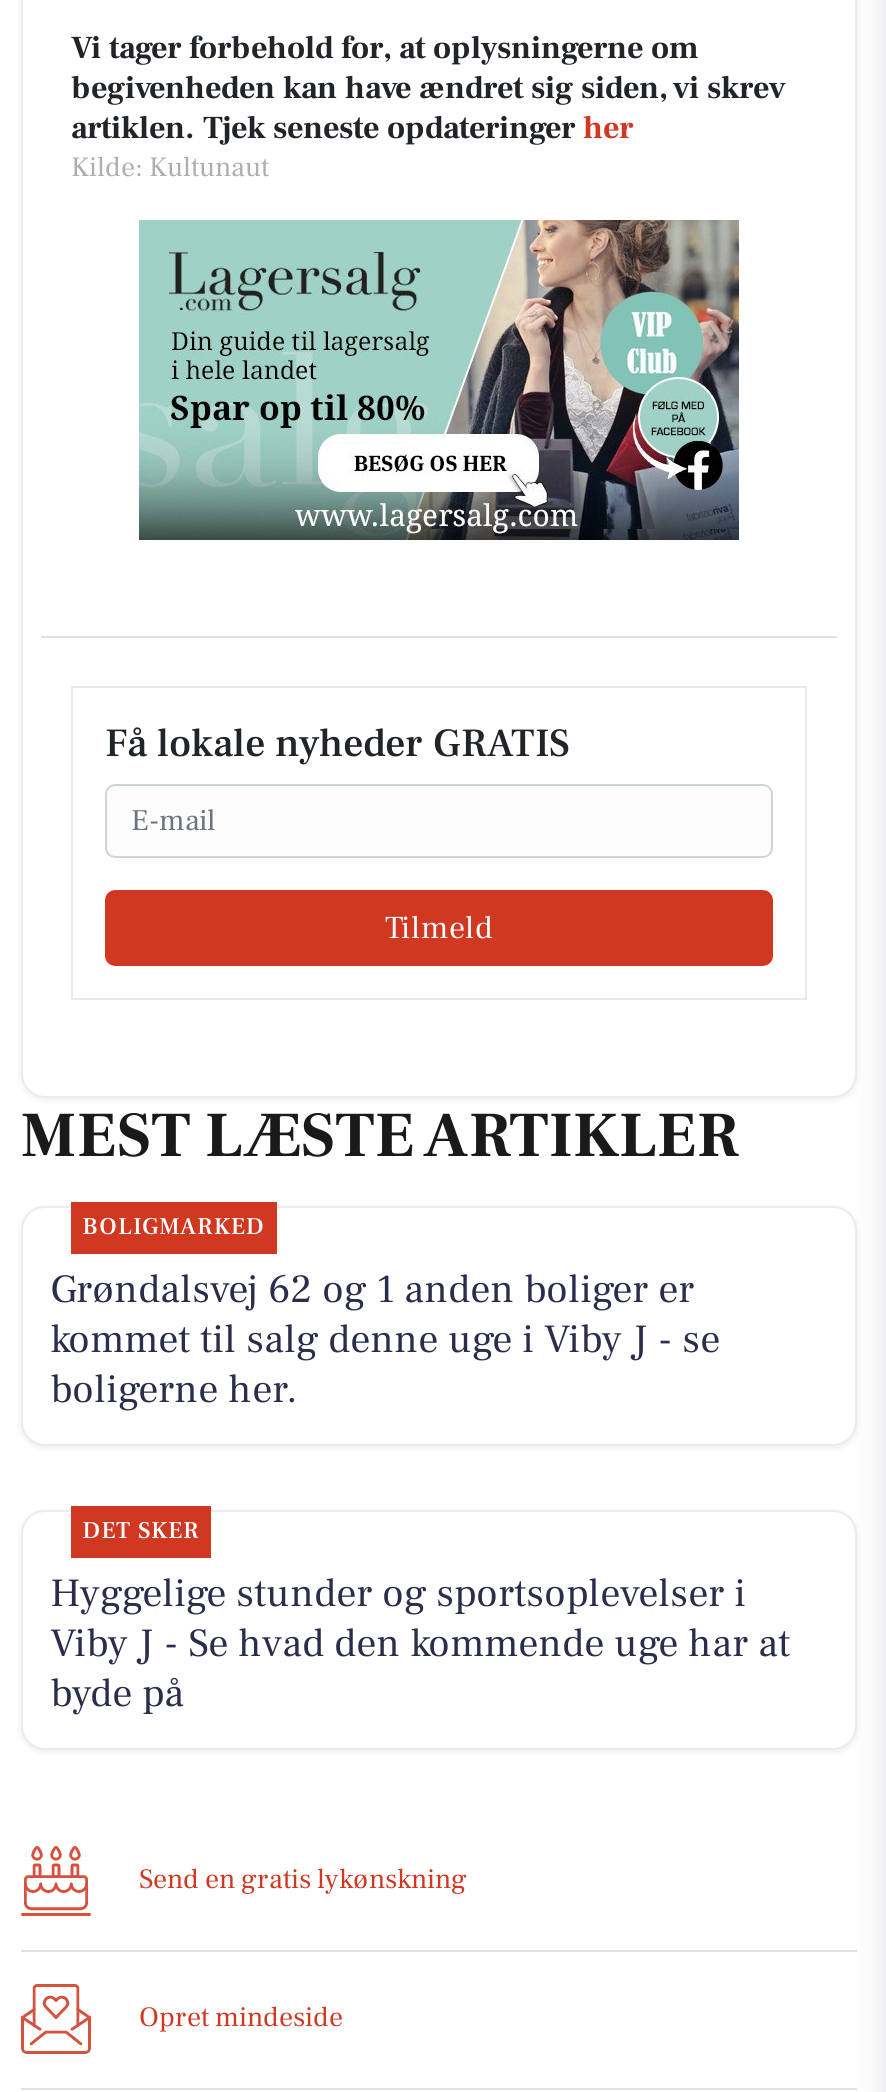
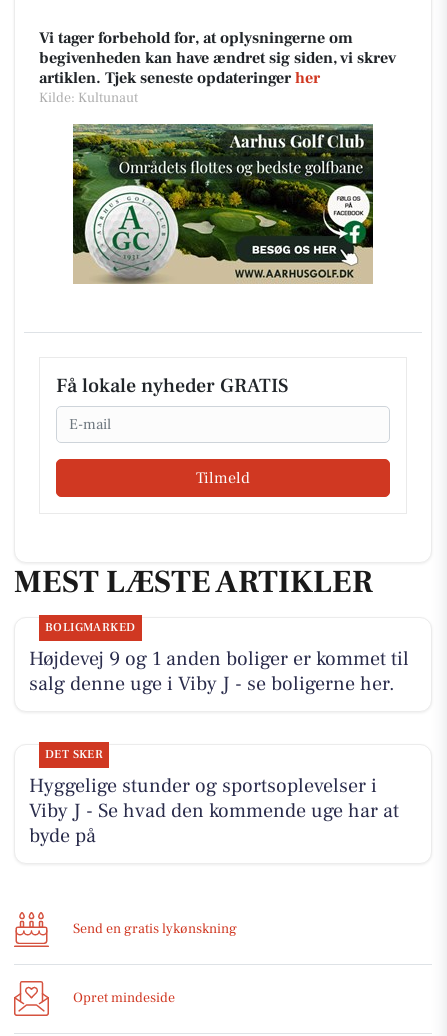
[137,218,741,542] [image] -> [72,123,374,284] [image]
[50,1264,720,1416] Grøndalsvej 62 og 1 anden boliger er | kommet til salg denne uge i Viby J - se | boligerne her. -> [29,646,409,697] Højdevej 9 og 1 anden boliger er kommet til | salg denne uge i Viby J - se boligerne her.

